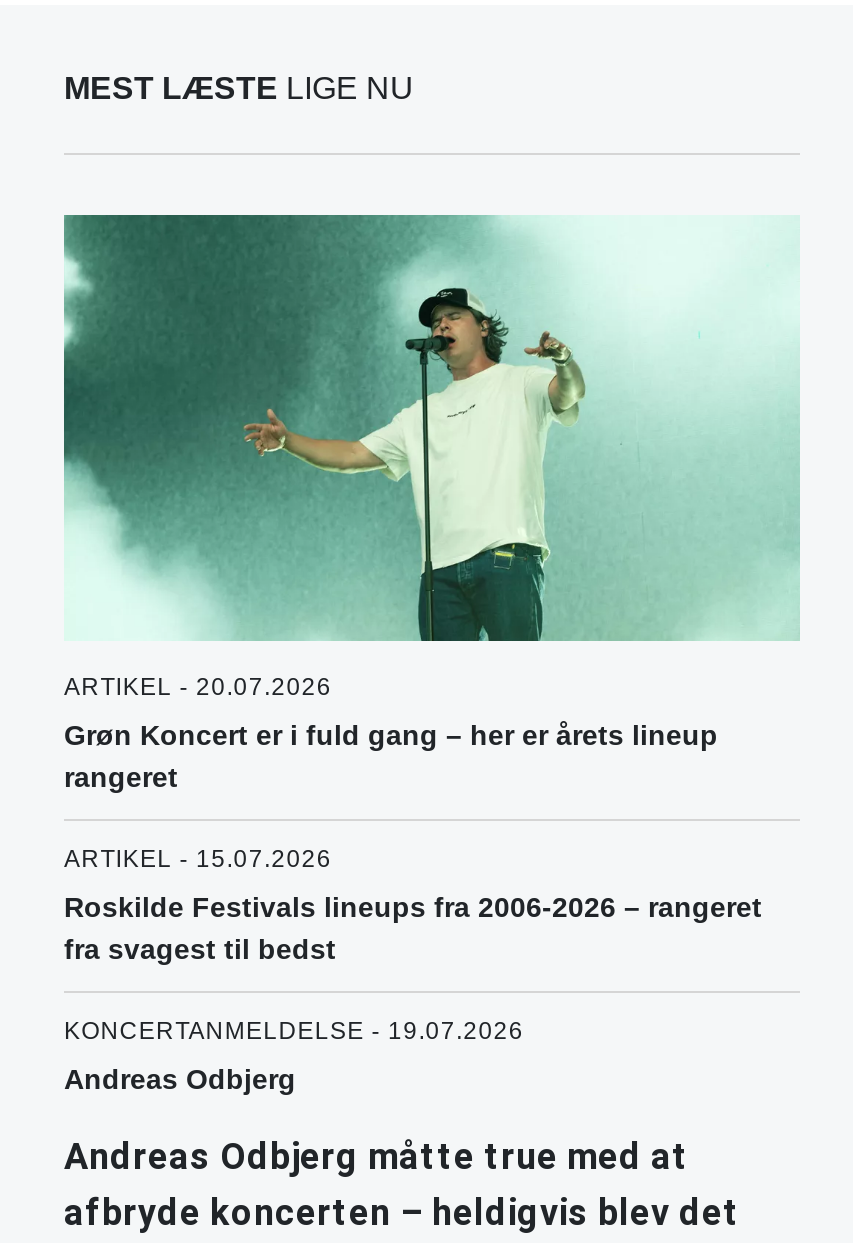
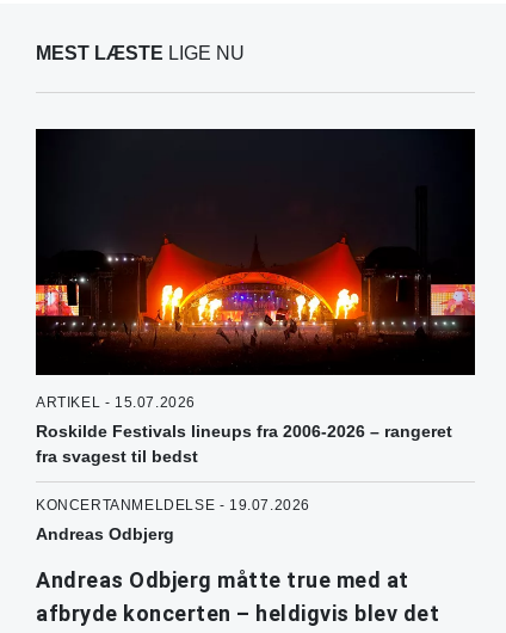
[62,212,800,644] [image] -> [35,128,476,376] [image]
[64,673,718,793] ARTIKEL - 20.07.2026 | Grøn Koncert er i fuld gang – her er årets lineup | rangeret -> none

